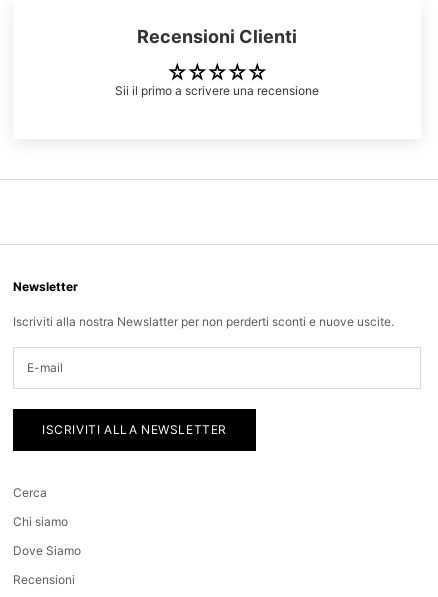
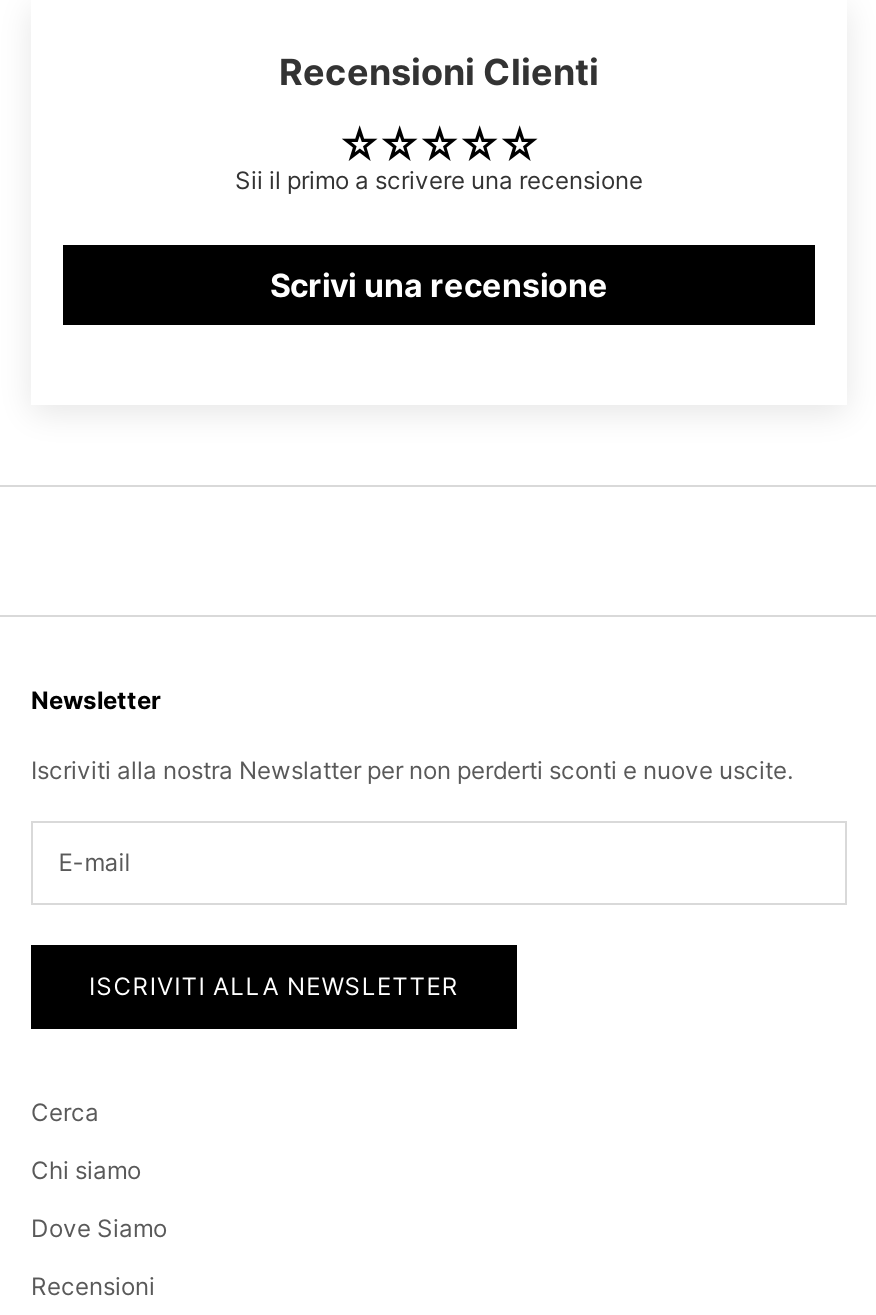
none -> [270,265,608,305] Scrivi una recensione

